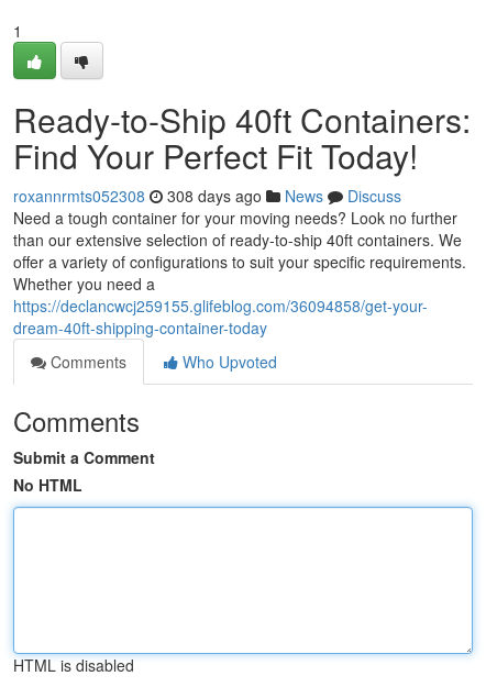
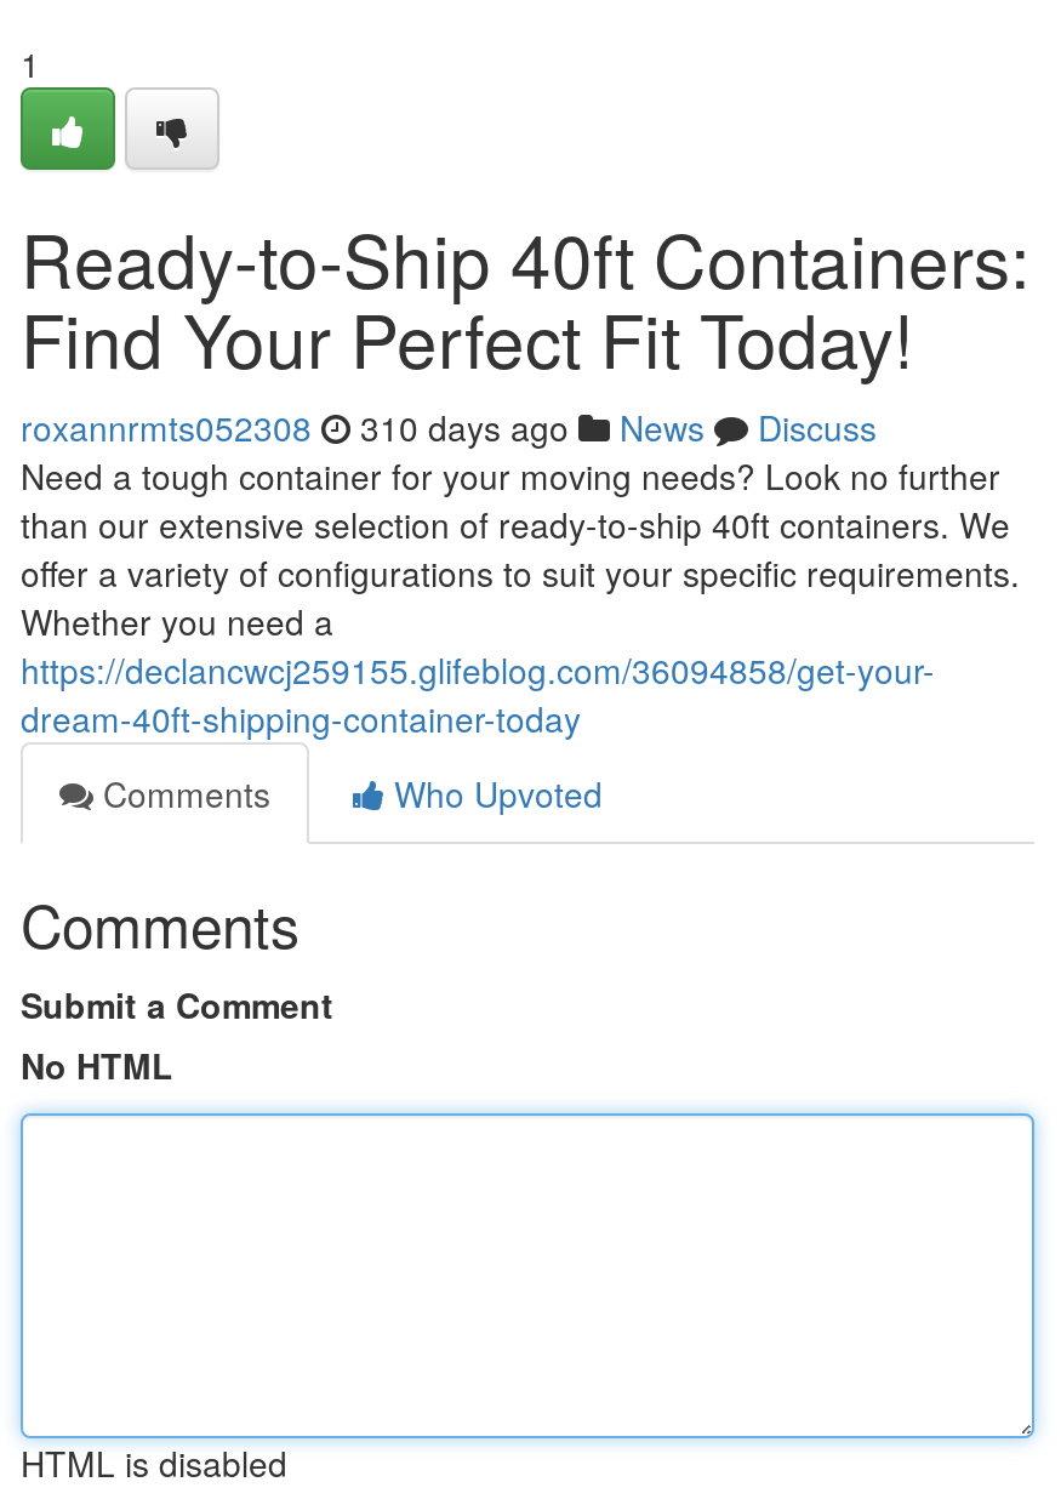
[13,185,401,207] roxannrmts052308 308 days ago News Discuss -> [21,403,877,451] roxannrmts052308 310 days ago News Discuss

